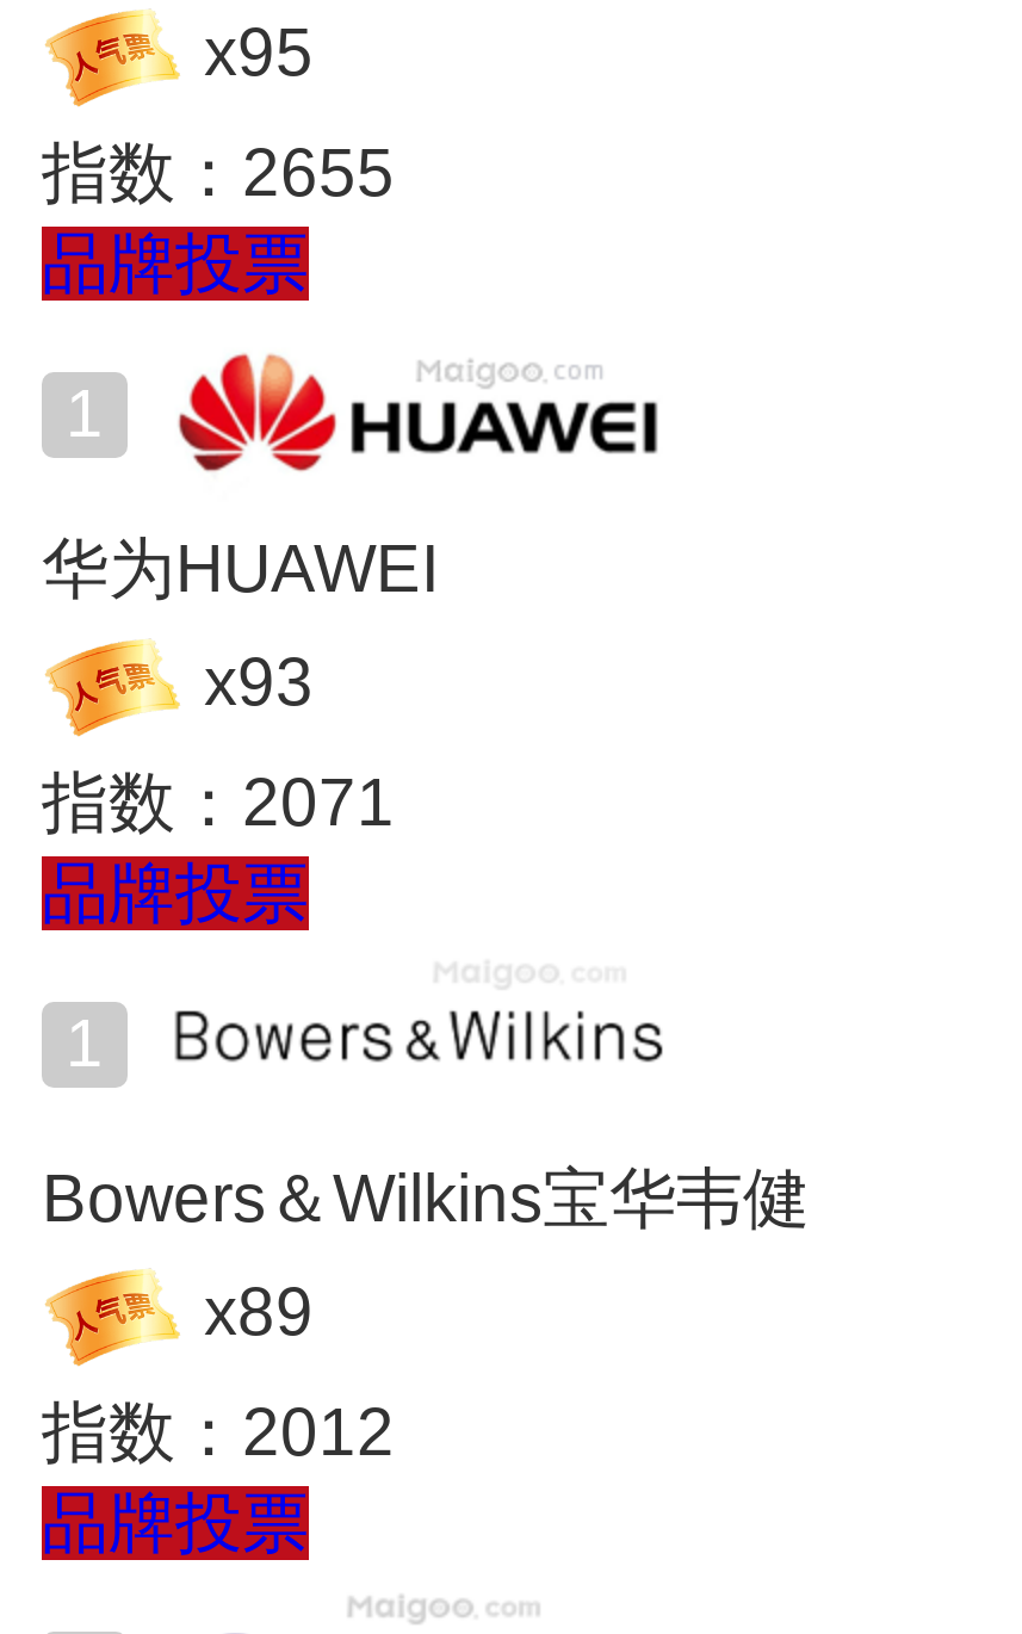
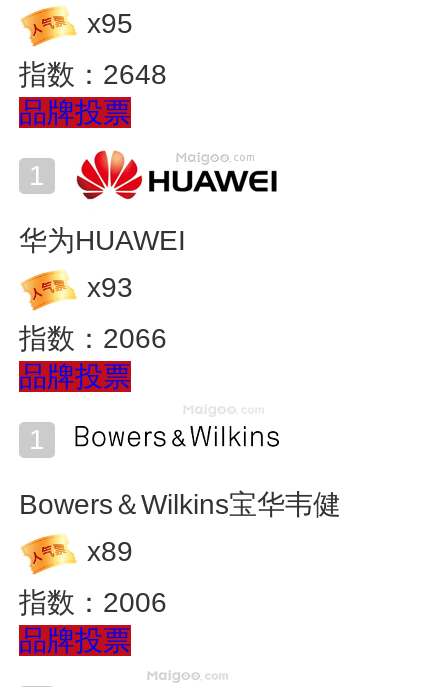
[42,136,395,210] 指数：2655 -> [19,59,167,90] 指数：2648
[42,766,395,840] 指数：2071 -> [19,323,167,354] 指数：2066
[42,1395,395,1469] 指数：2012 -> [19,587,167,618] 指数：2006

